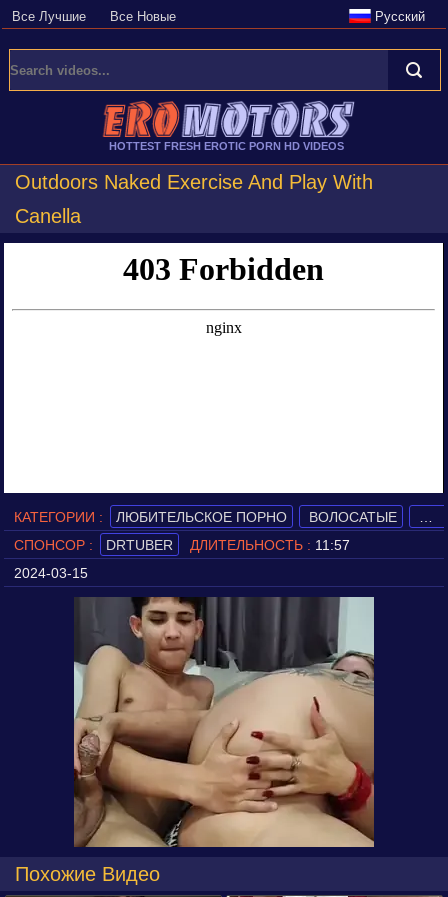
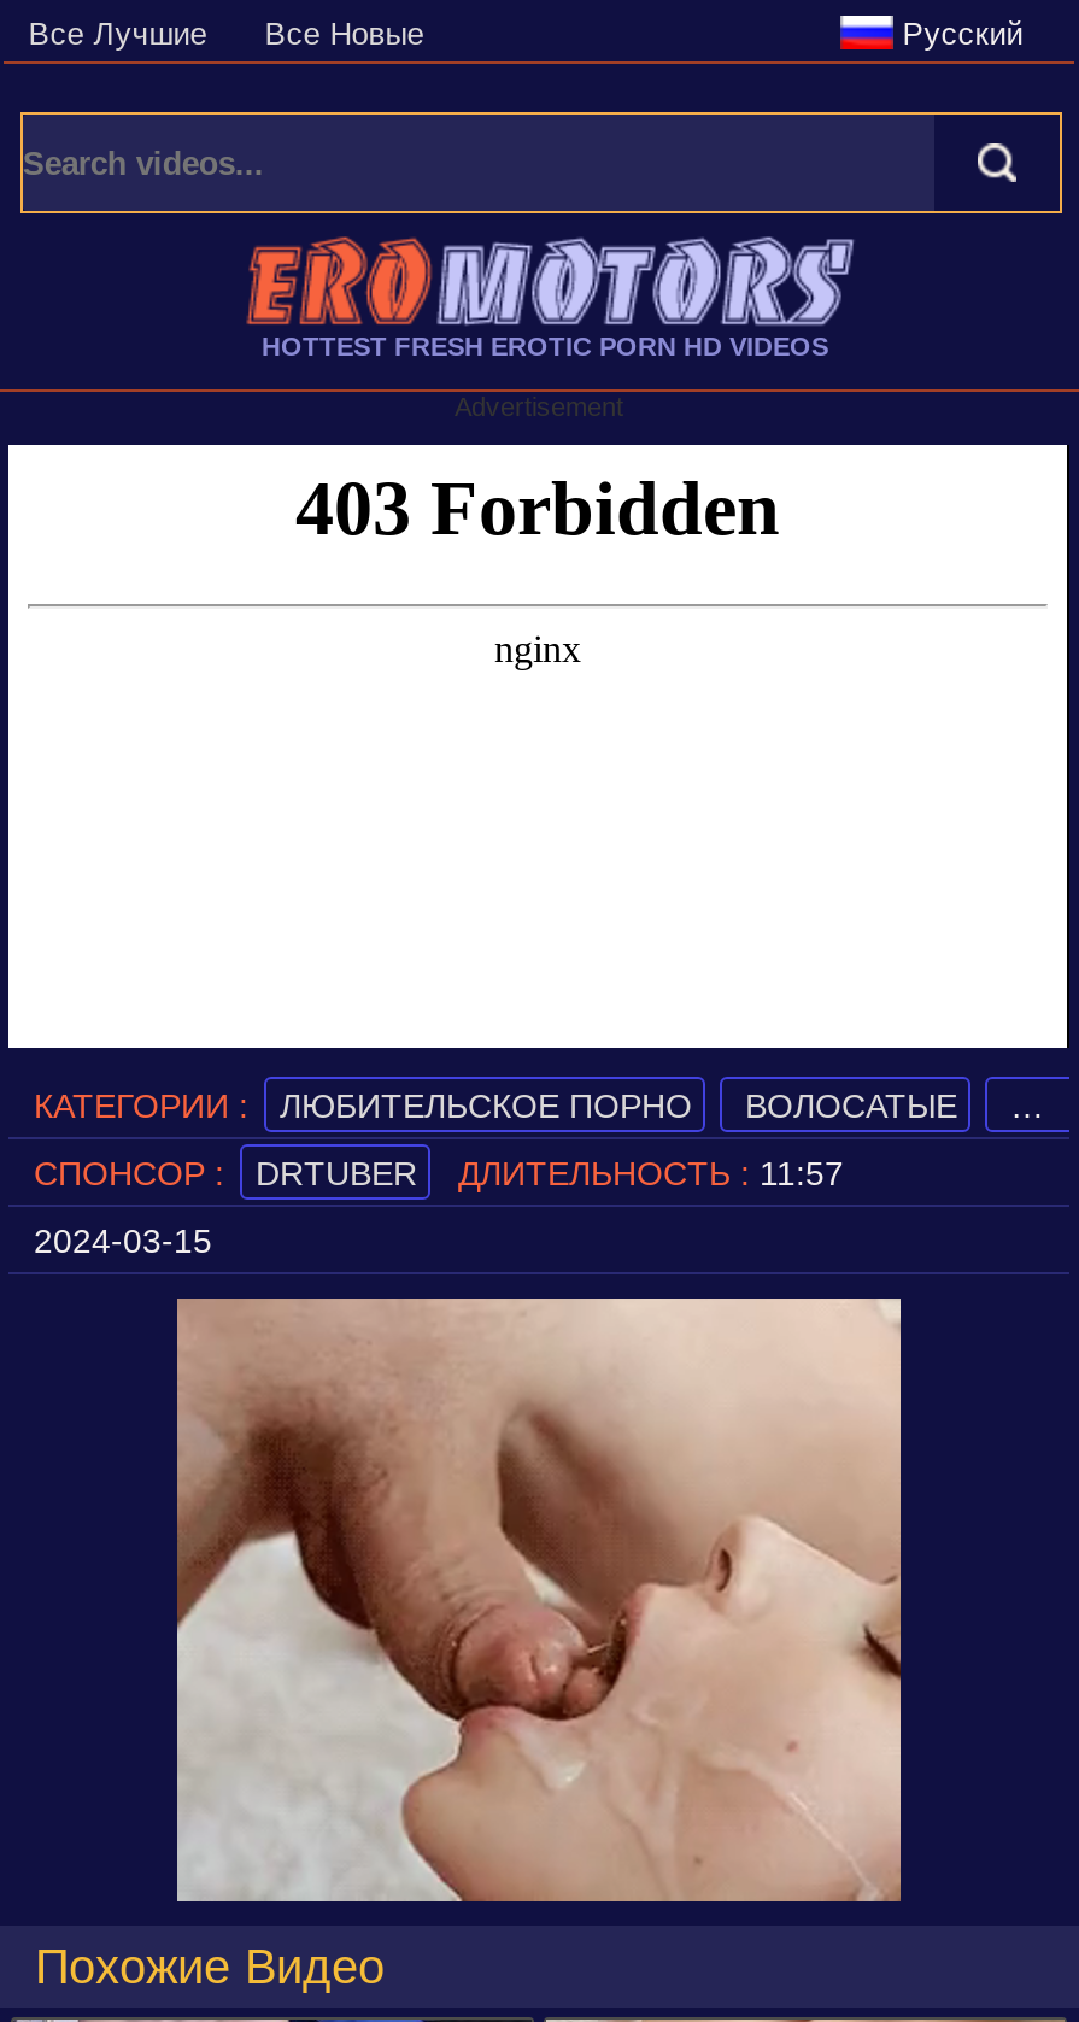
[15,171,373,227] Outdoors Naked Exercise And Play With | Canella -> [455,392,623,421] Advertisement
[73,597,375,847] [image] -> [175,1296,903,1904] [image]

